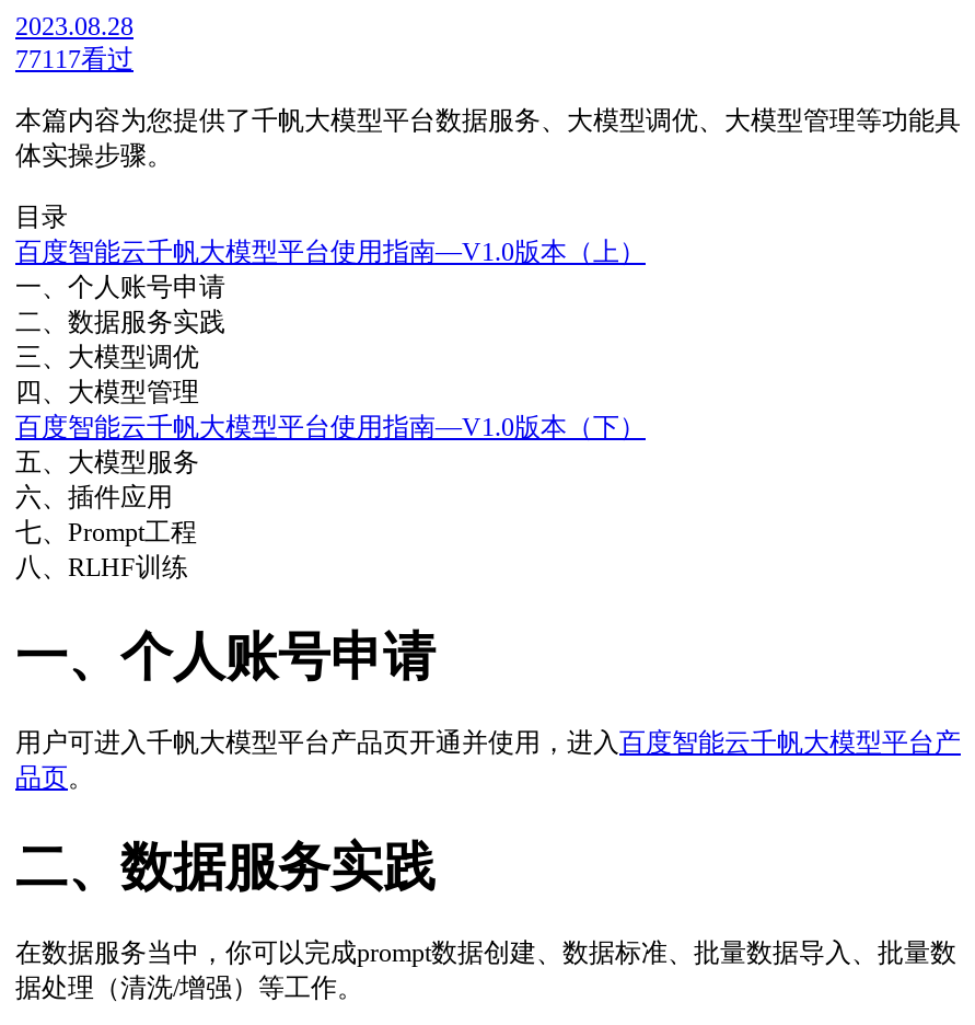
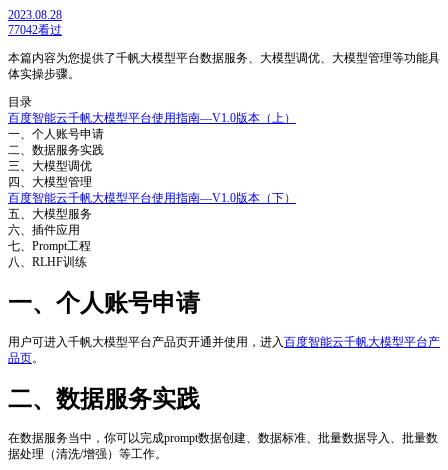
[15,43,134,74] 77117看过 -> [8,23,62,37] 77042看过

